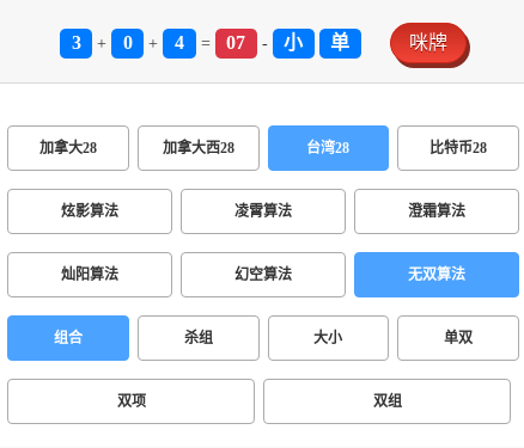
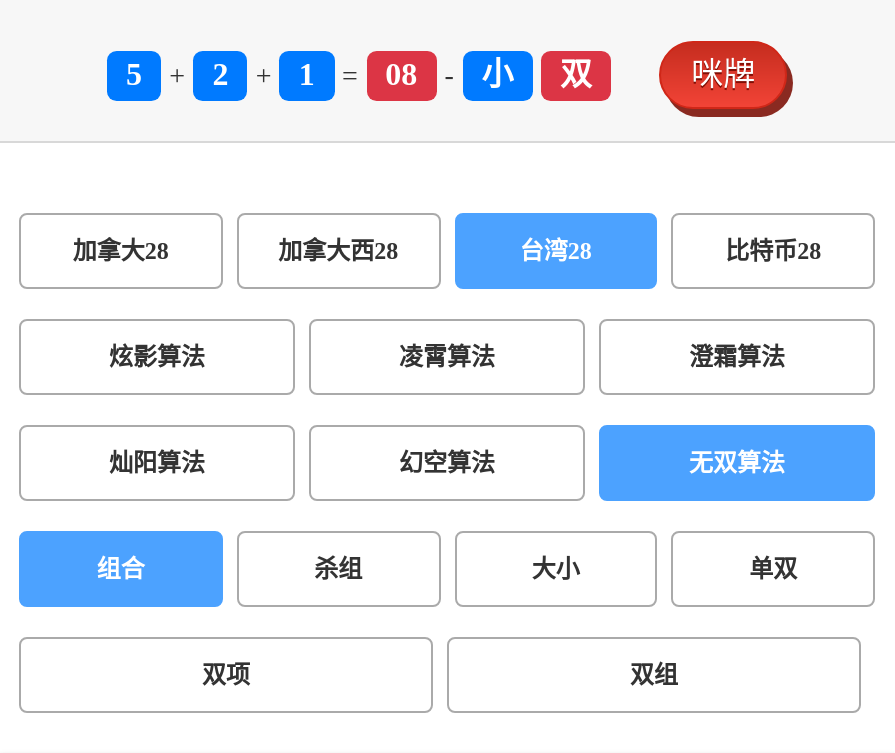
[71,32,81,53] 3 -> [126,57,142,91] 5
[123,32,132,53] 0 -> [212,57,228,91] 2
[175,32,184,53] 4 -> [299,57,315,91] 1
[226,32,245,53] 07 -> [385,57,417,91] 08
[331,32,350,53] 单 -> [560,57,592,91] 双

